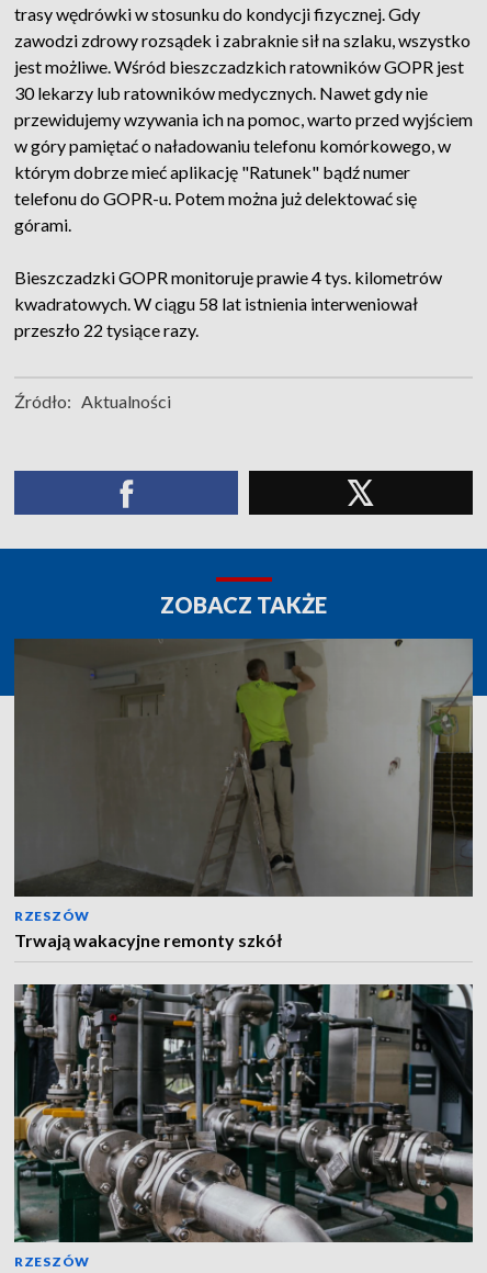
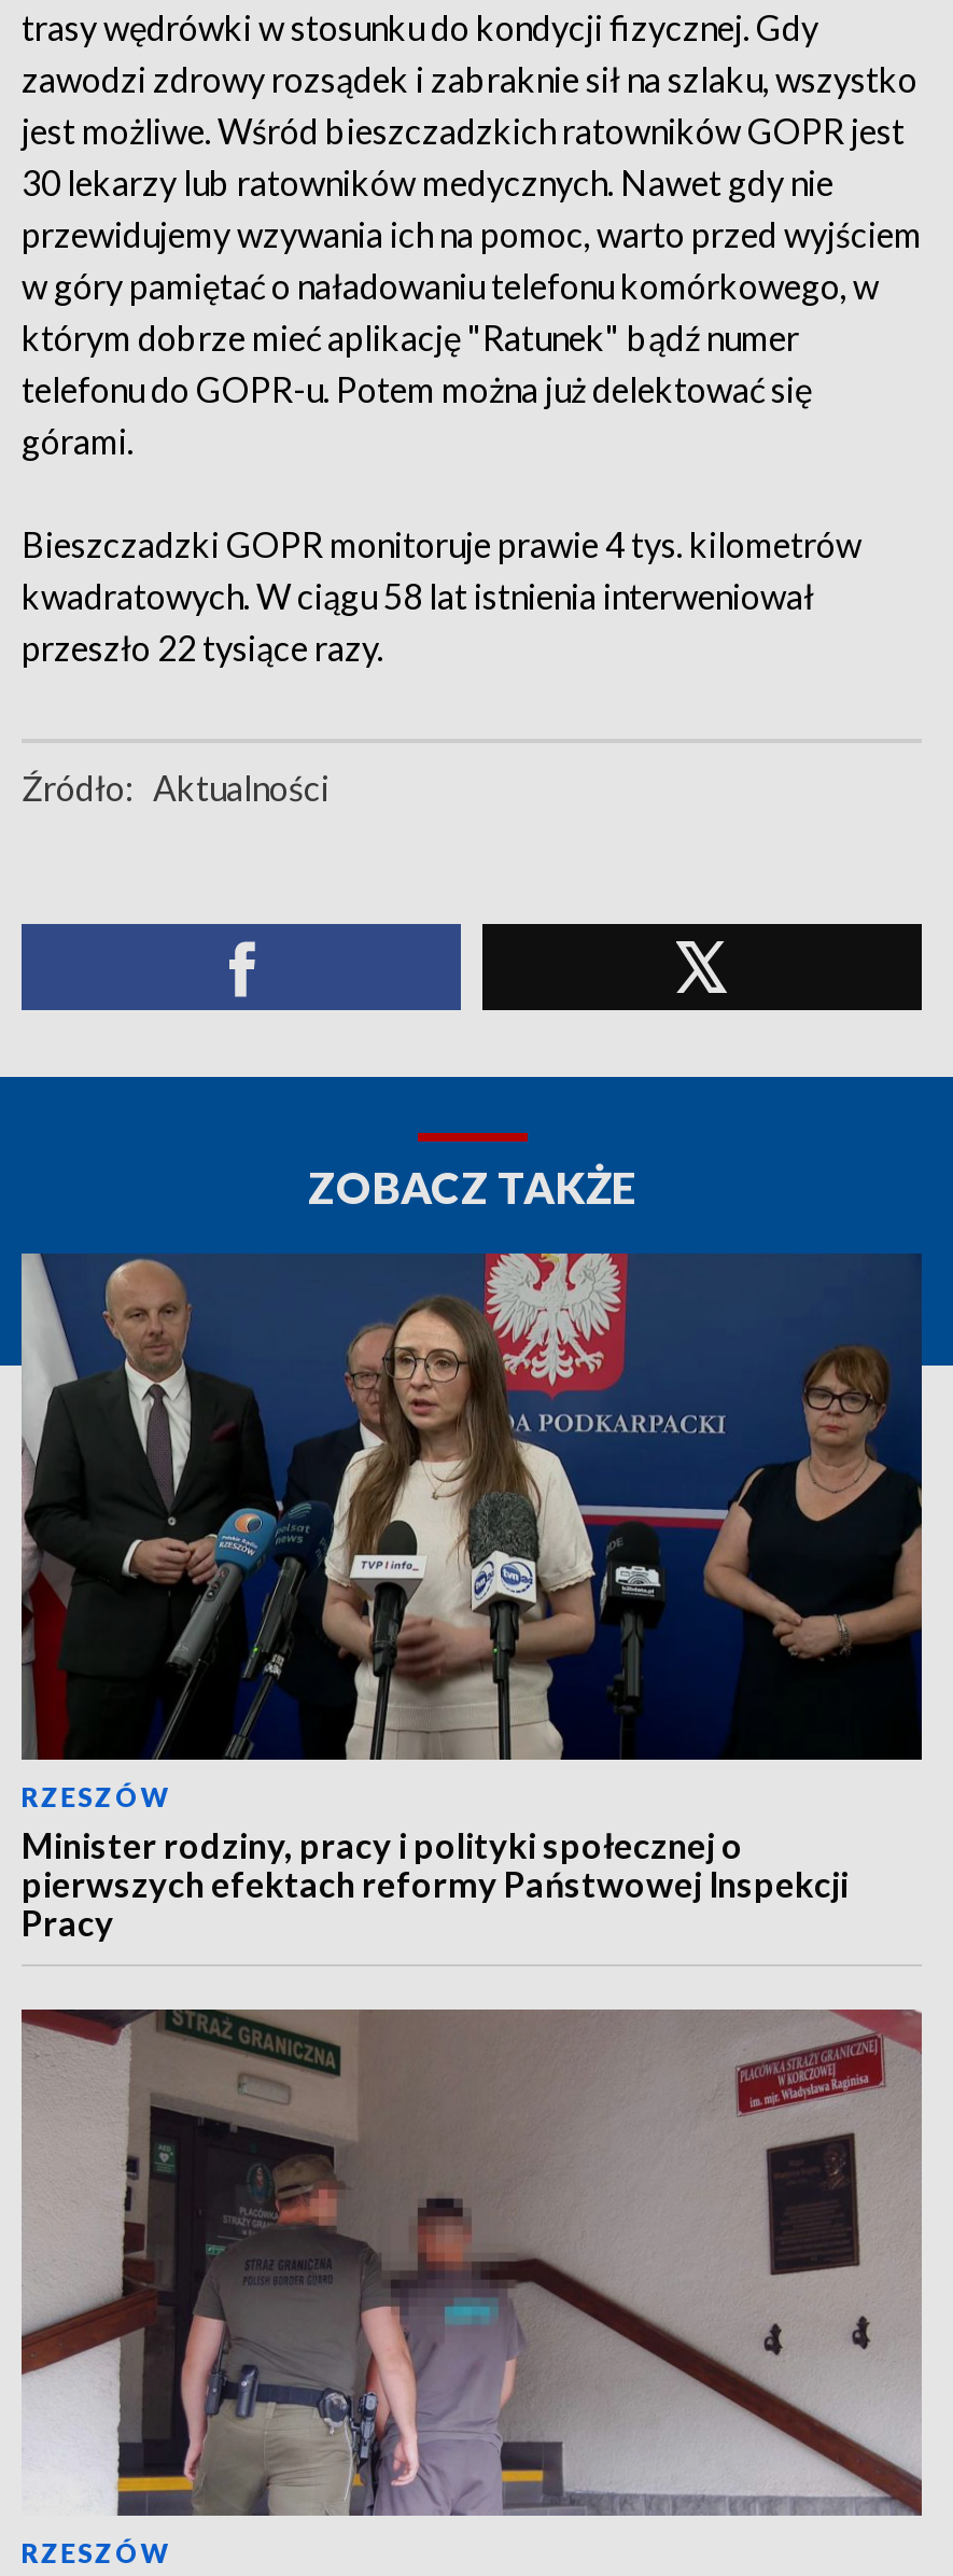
[13,638,474,950] [image] | Trwają wakacyjne remonty szkół -> [19,1251,924,1943] [image] | Minister rodziny, pracy i polityki społecznej o | pierwszych efektach reformy Państwowej Inspekcji | Pracy
[13,983,474,1243] [image] -> [22,2007,924,2516] [image]

